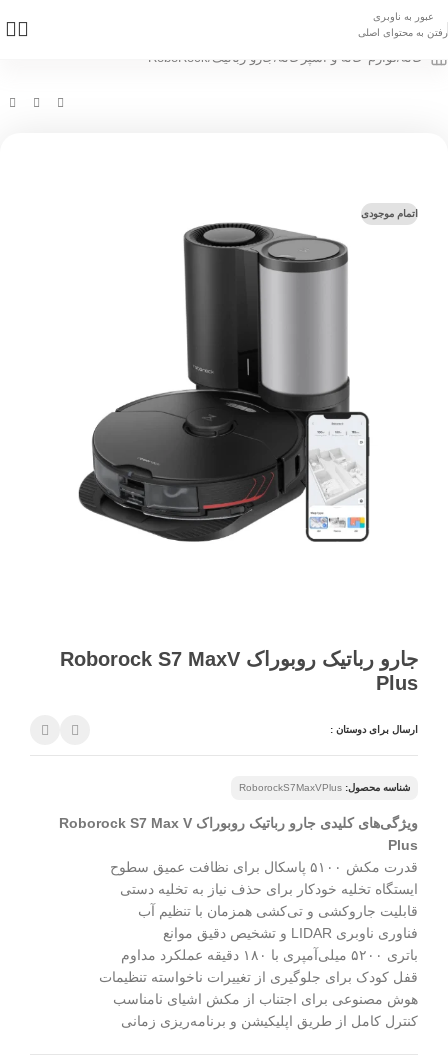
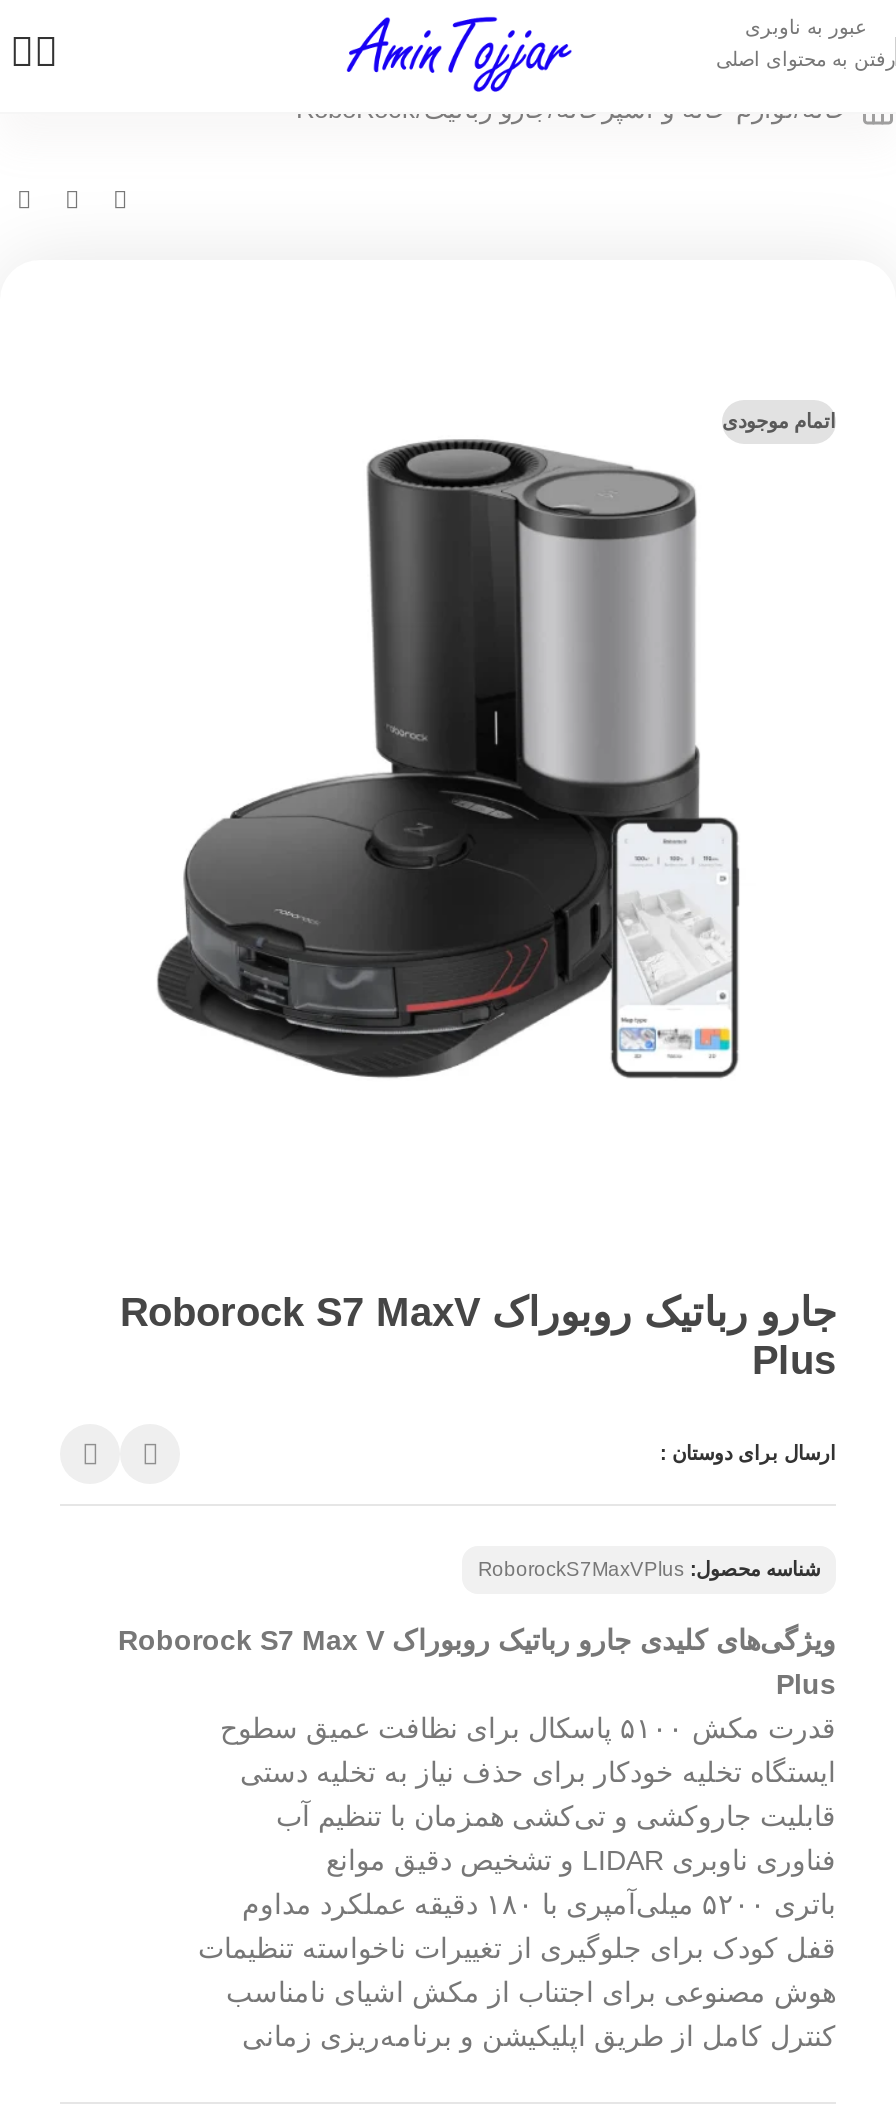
none -> [346,14,572,90] [image]

